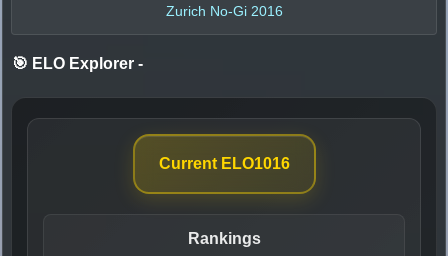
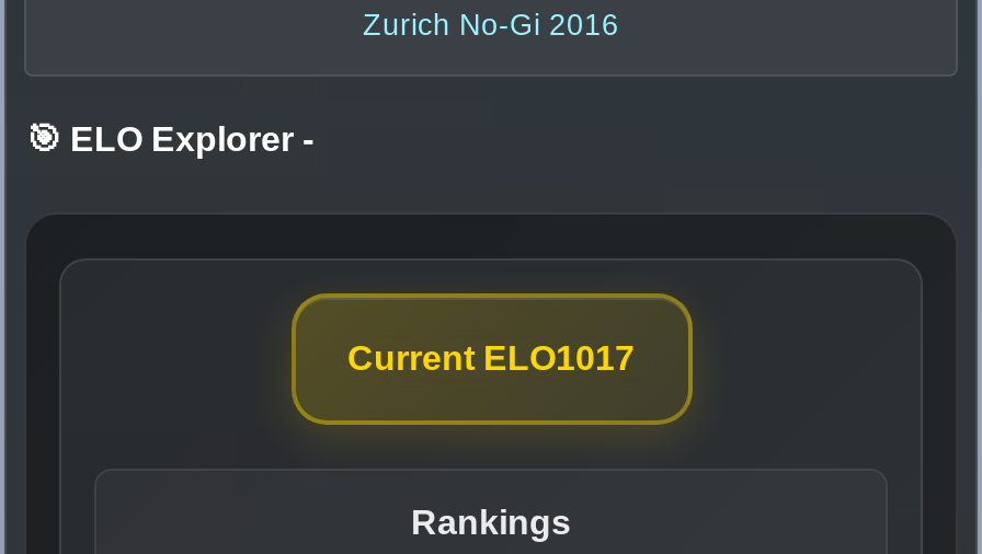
[158,154,289,171] Current ELO1016 -> [347,338,635,376] Current ELO1017

